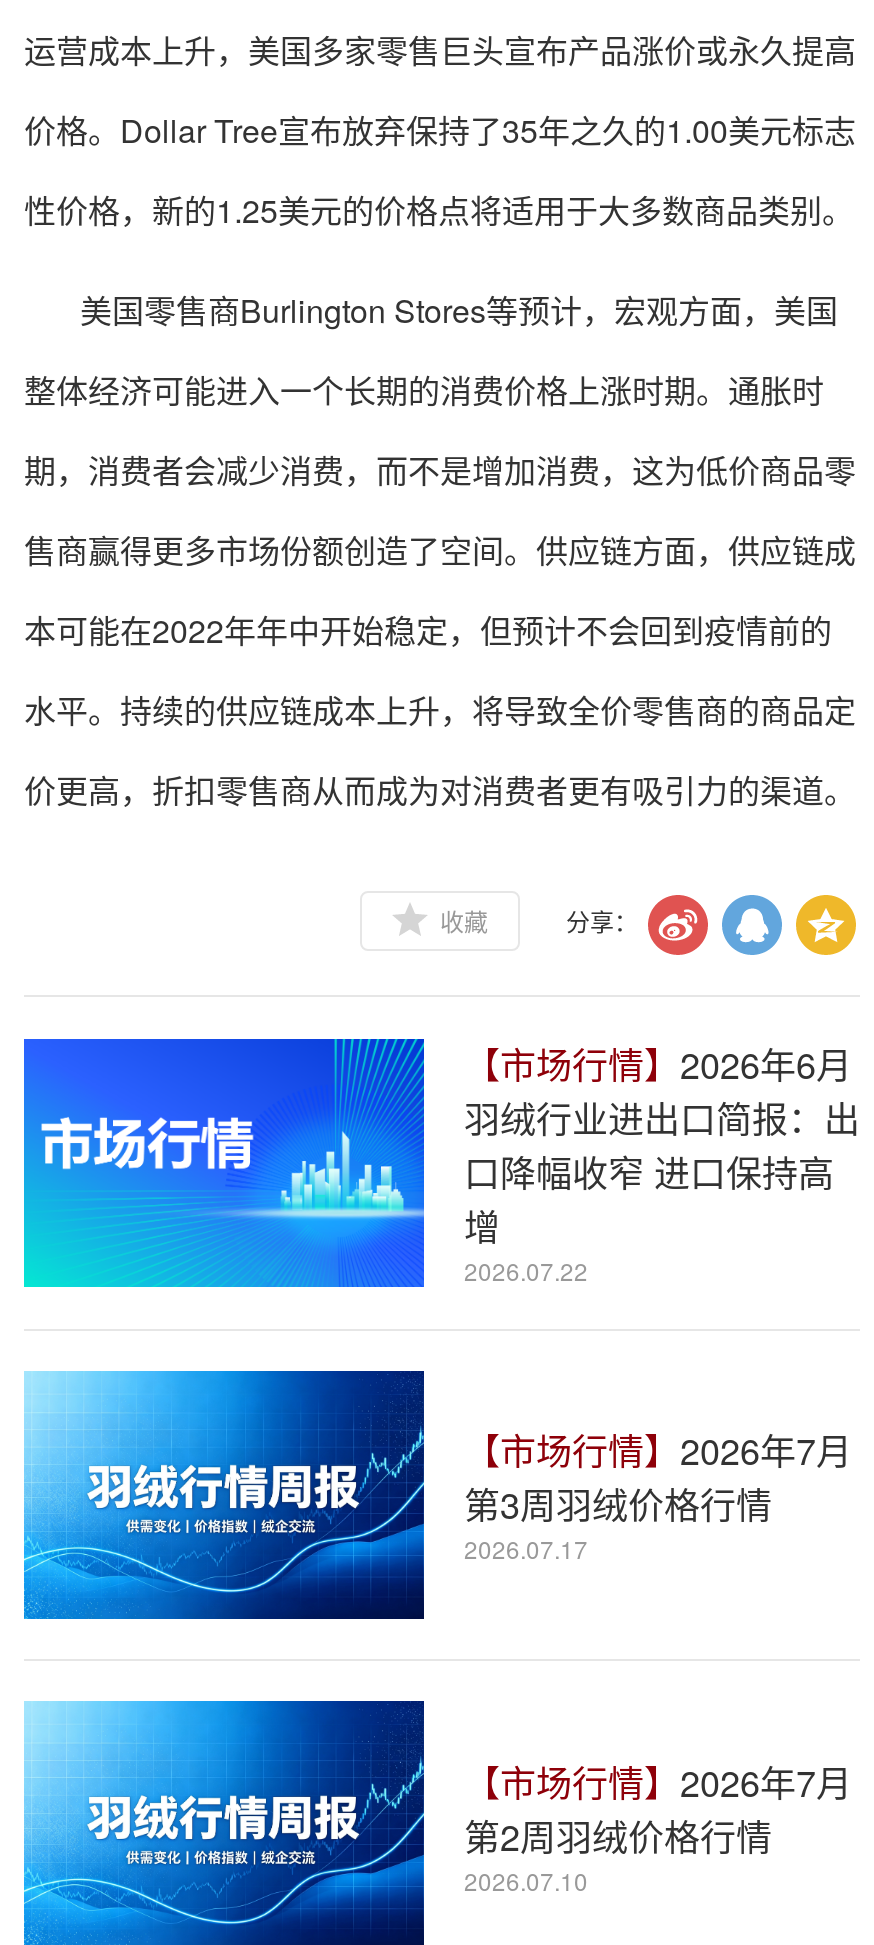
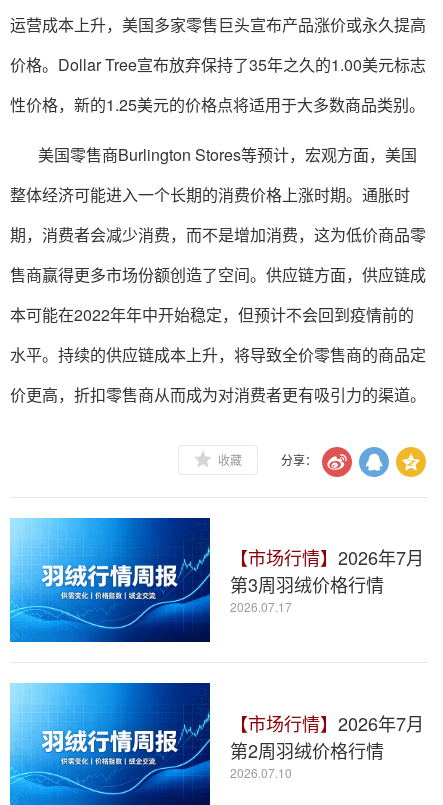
[24,1037,860,1289] [image] | 【市场行情】2026年6月 | 羽绒行业进出口简报：出 | 口降幅收窄 进口保持高 | 增 | 2026.07.22 -> none

